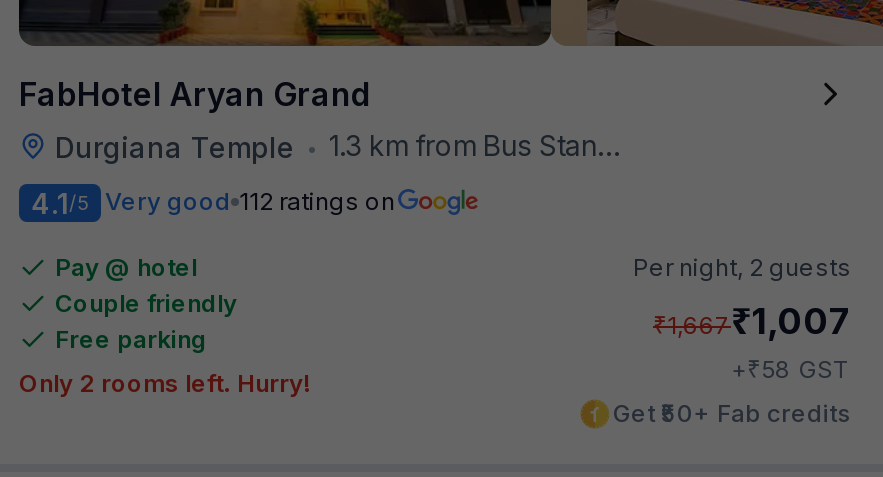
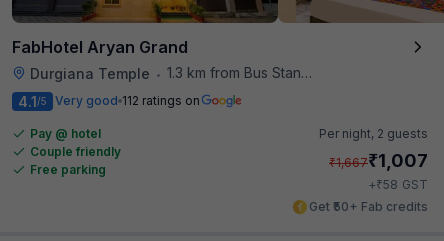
[19,367,311,397] Only 2 rooms left. Hurry! -> none

